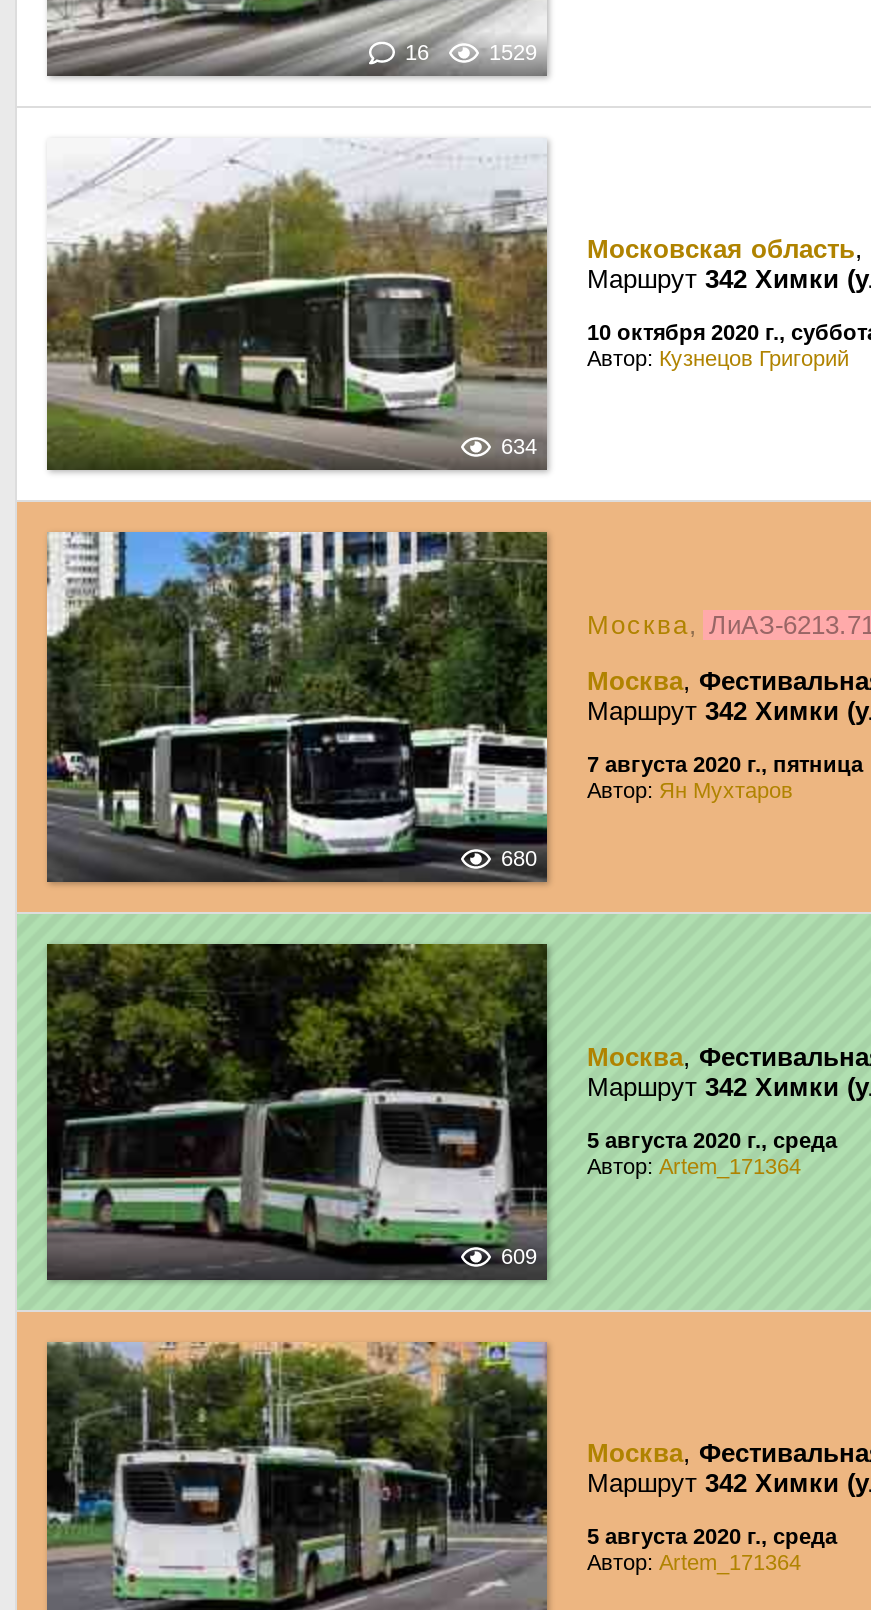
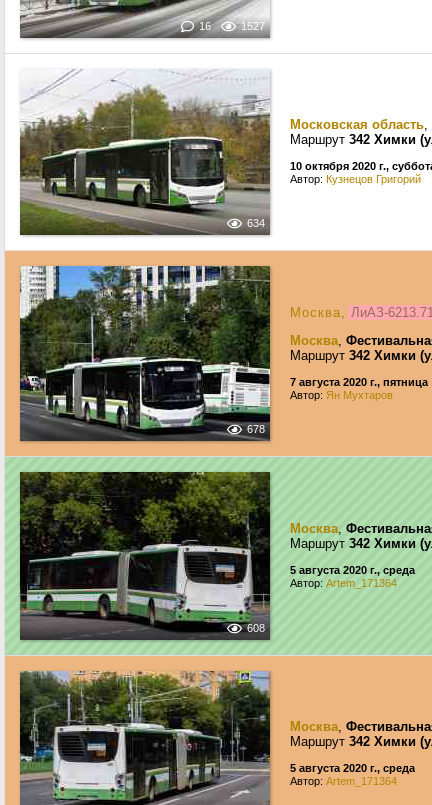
[489,40,537,64] 1529 -> [241,20,265,32] 1527
[501,846,537,870] 680 -> [247,423,265,435] 678
[501,1244,537,1268] 609 -> [247,622,265,634] 608

